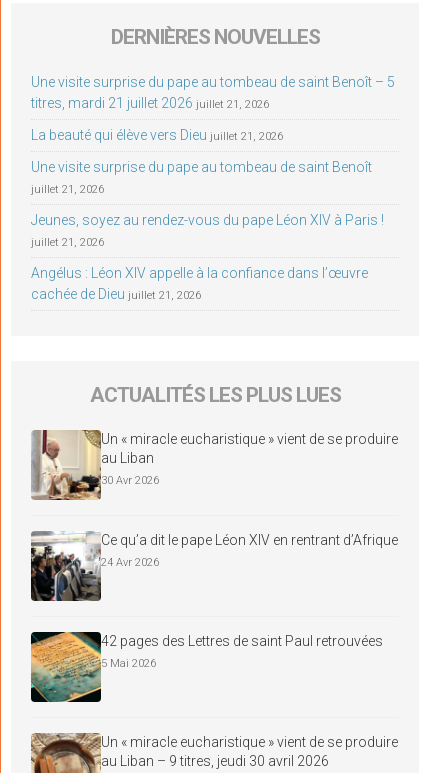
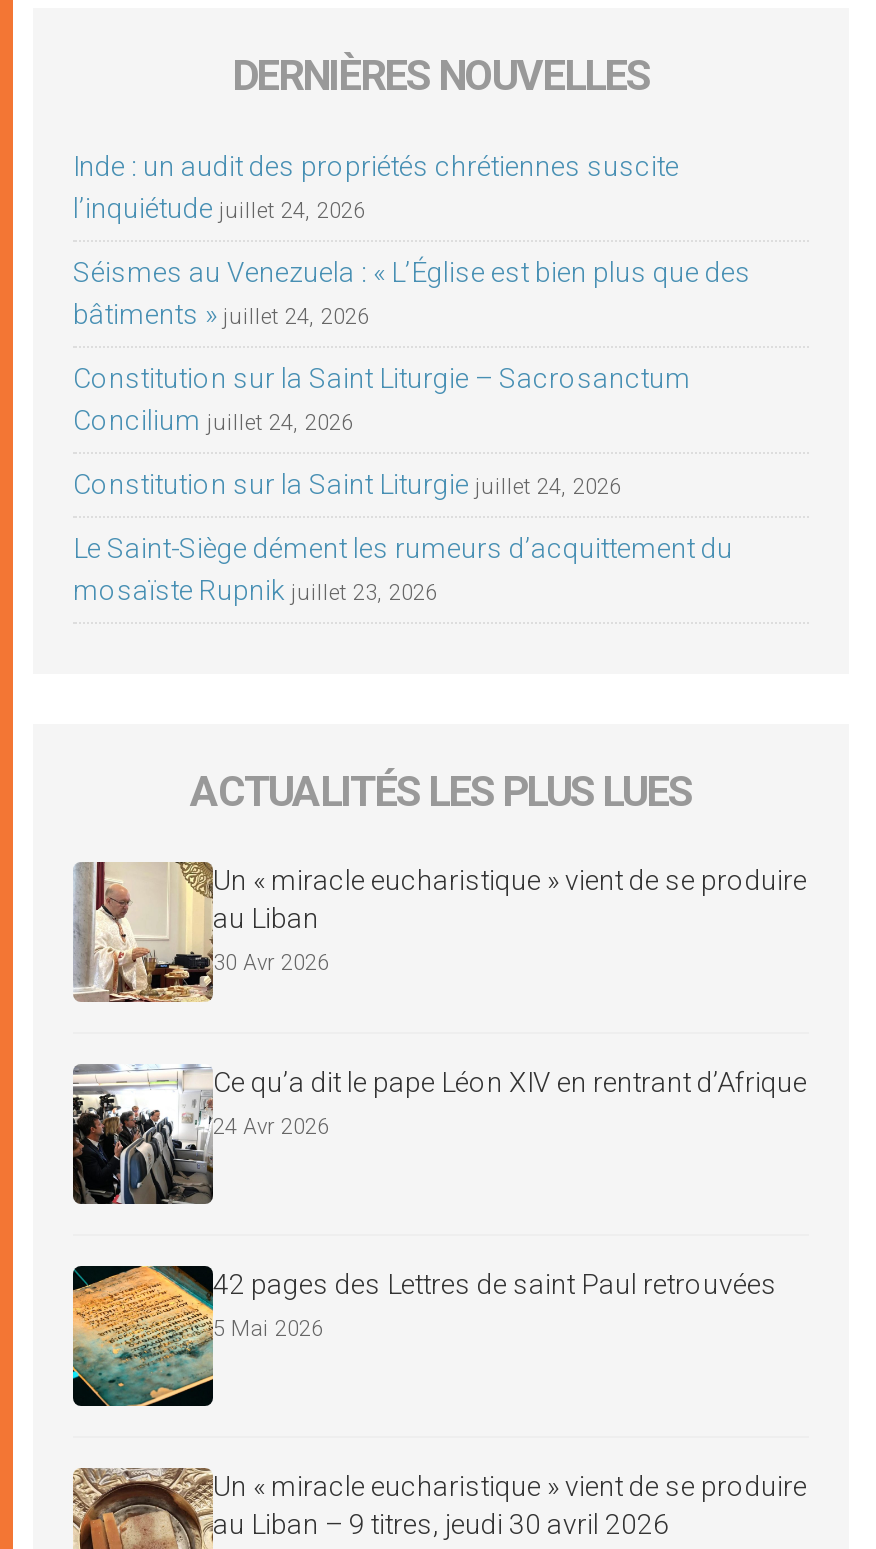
[31,74,395,302] Une visite surprise du pape au tombeau de saint Benoît – 5 | titres, mardi 21 juillet 2026 juillet 21, 2026 | La beauté qui élève vers Dieu juillet 21, 2026 | Une visite surprise du pape au tombeau de saint Benoît | juillet 21, 2026 | Jeunes, soyez au rendez-vous du pape Léon XIV à Paris ! | juillet 21, 2026 | Angélus : Léon XIV appelle à la confiance dans l’œuvre | cachée de Dieu juillet 21, 2026 -> [73,150,751,606] Inde : un audit des propriétés chrétiennes suscite | l’inquiétude juillet 24, 2026 | Séismes au Venezuela : « L’Église est bien plus que des | bâtiments » juillet 24, 2026 | Constitution sur la Saint Liturgie – Sacrosanctum | Concilium juillet 24, 2026 | Constitution sur la Saint Liturgie juillet 24, 2026 | Le Saint-Siège dément les rumeurs d’acquittement du | mosaïste Rupnik juillet 23, 2026

